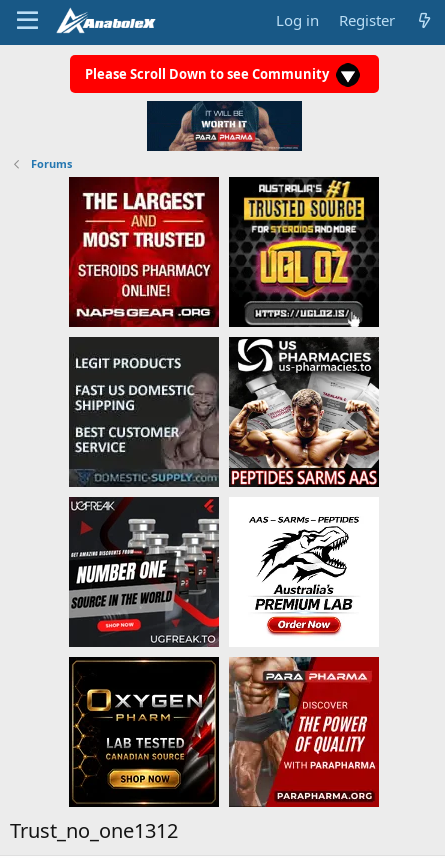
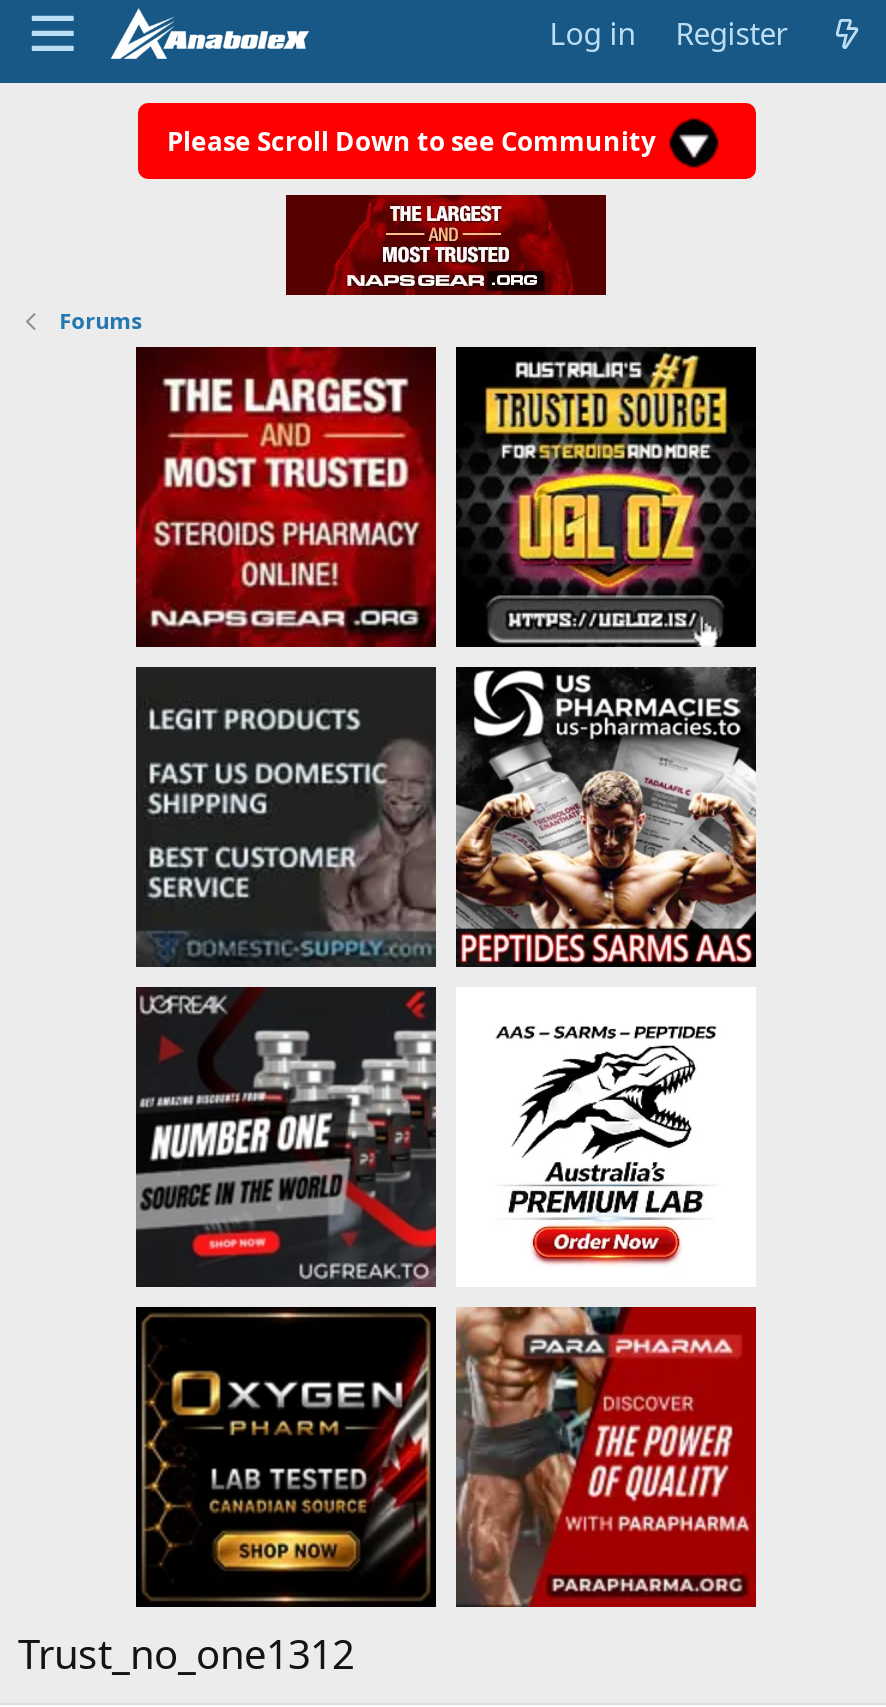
[144,100,304,152] [image] -> [284,193,608,297] [image]

